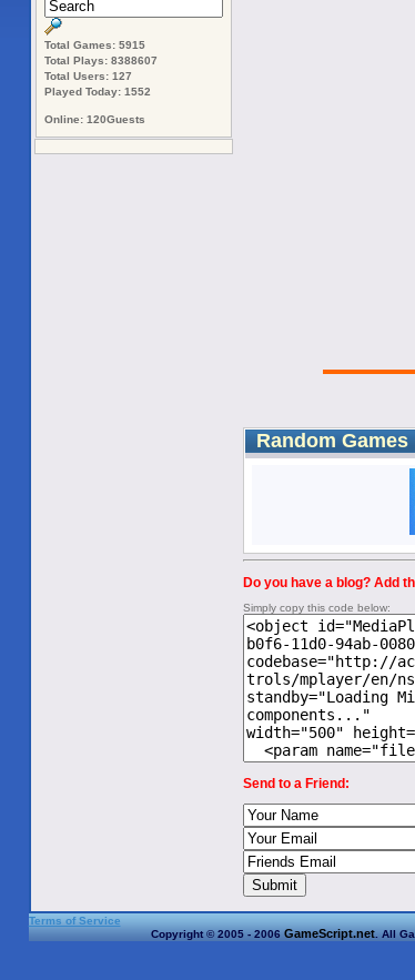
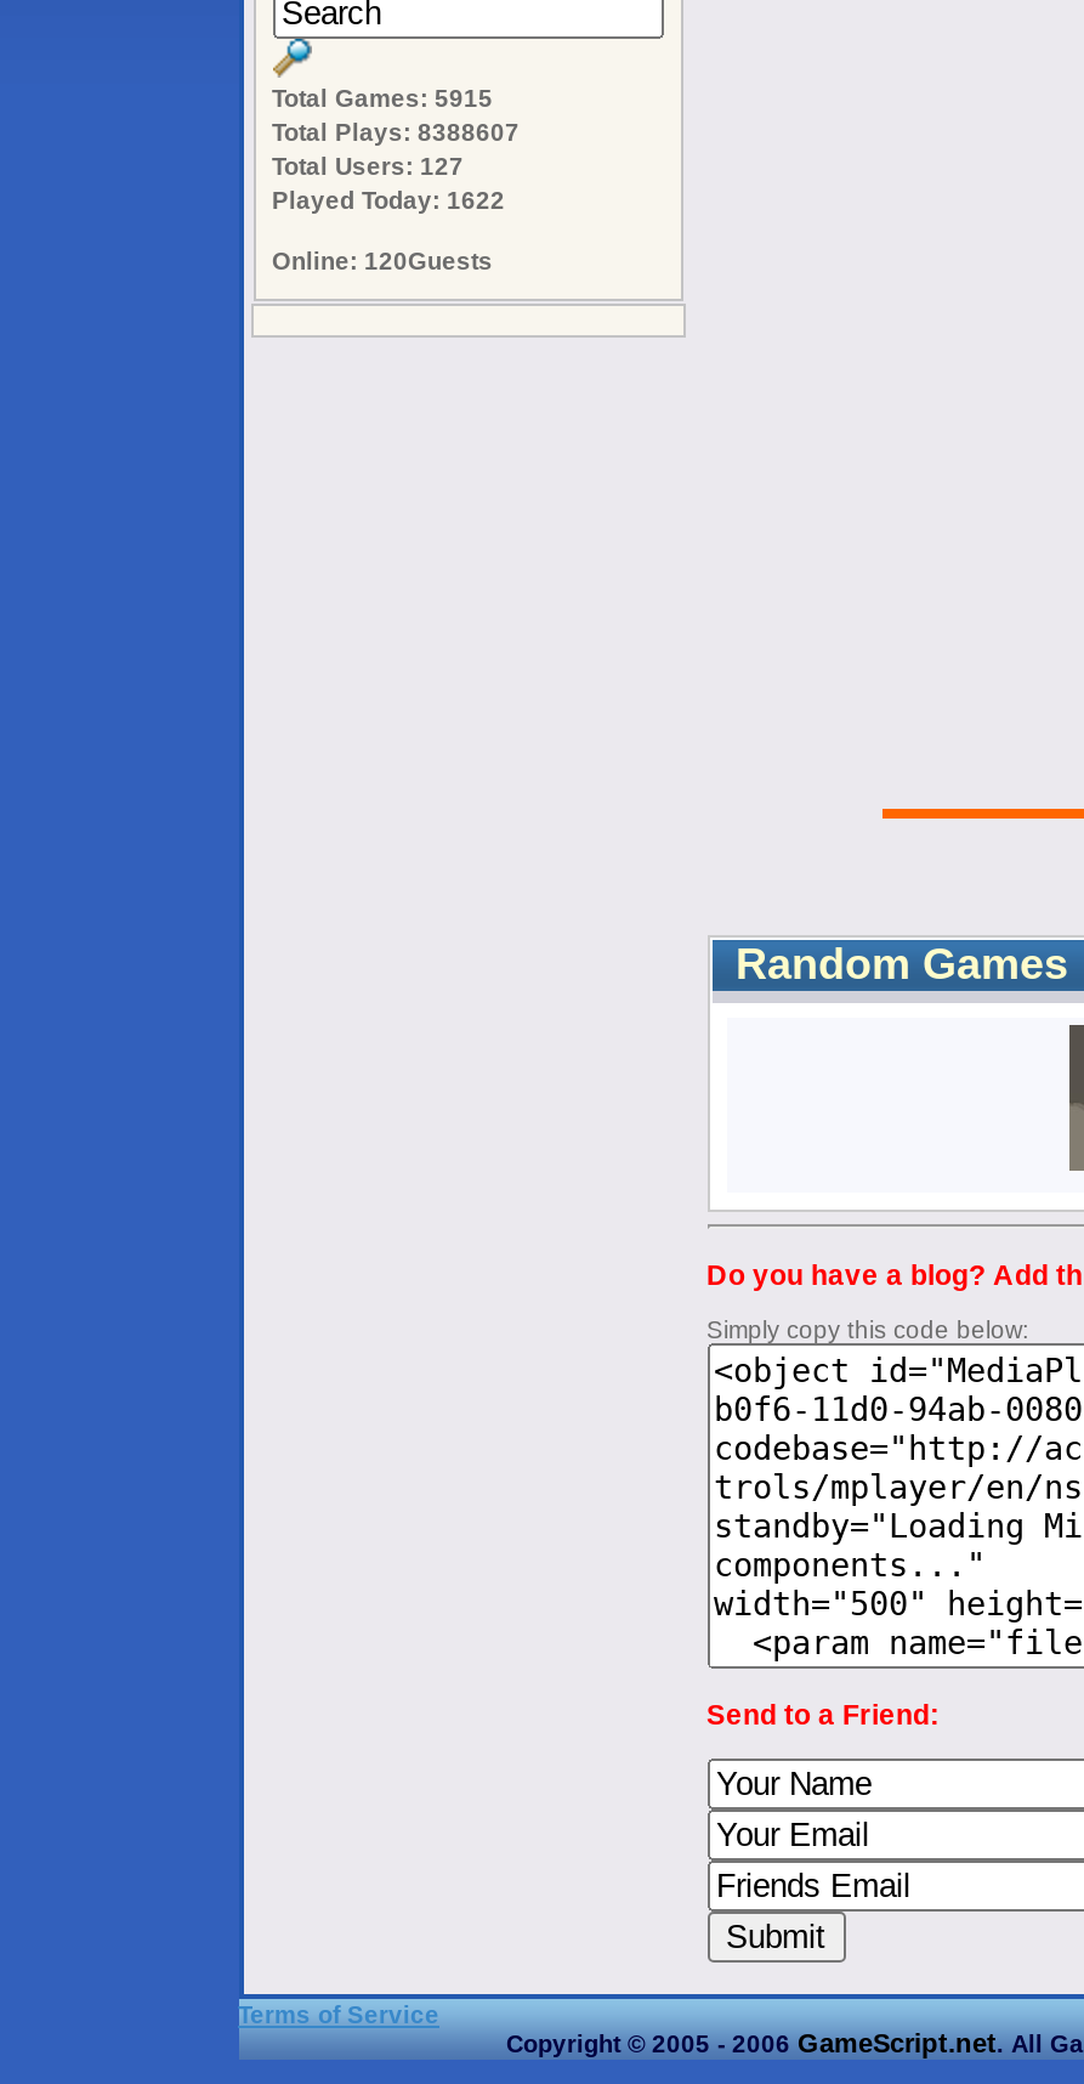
[44,85,150,98] Played Today: 1552 -> [272,187,505,214] Played Today: 1622

